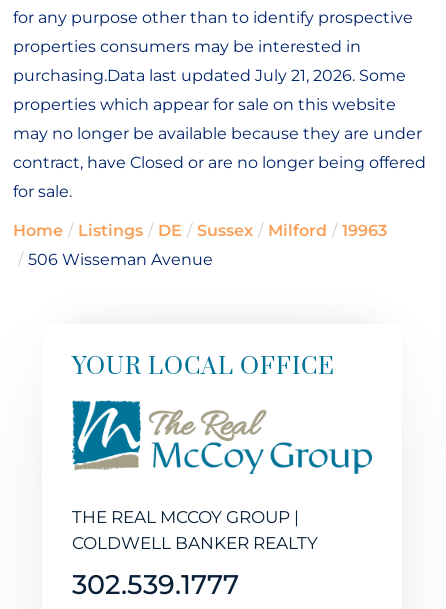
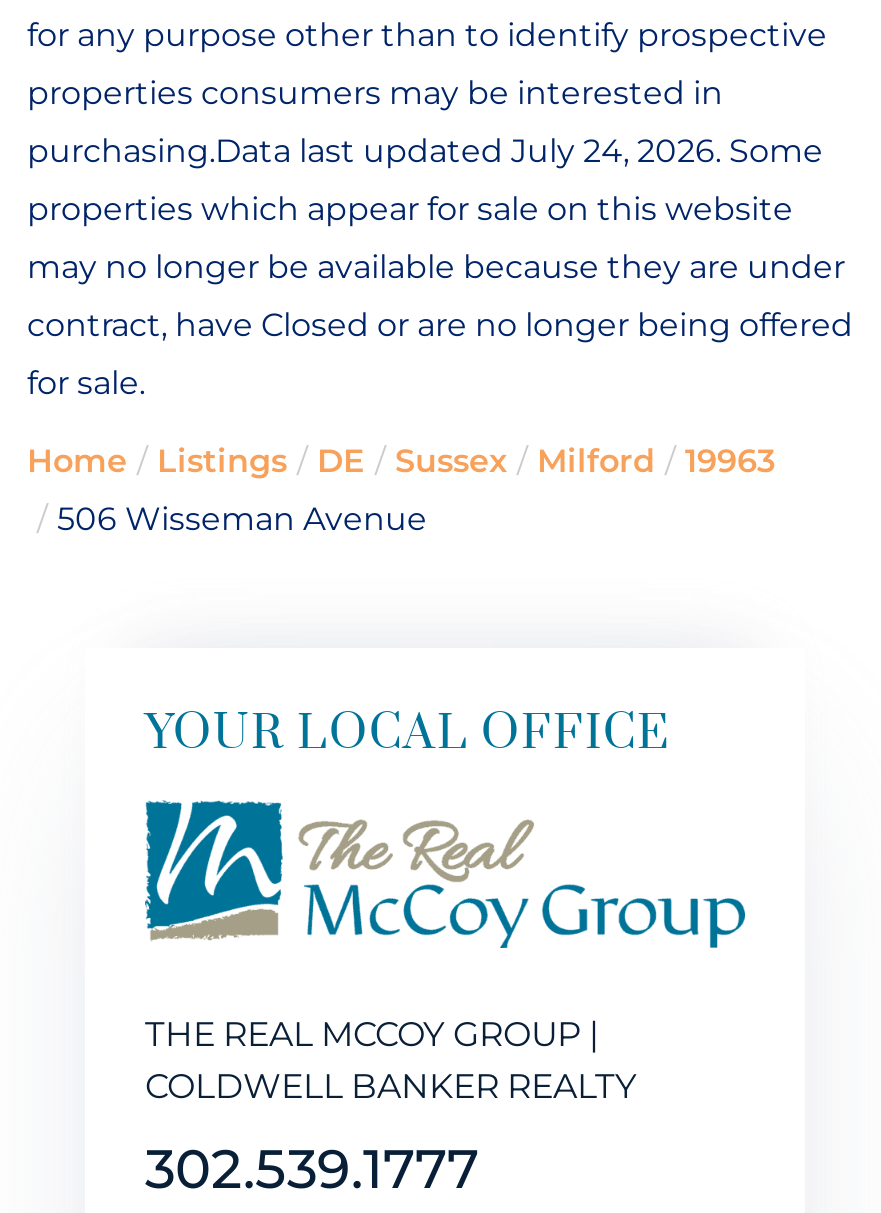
[13,66,406,85] purchasing.Data last updated July 21, 2026. Some -> [27,131,823,169] purchasing.Data last updated July 24, 2026. Some

